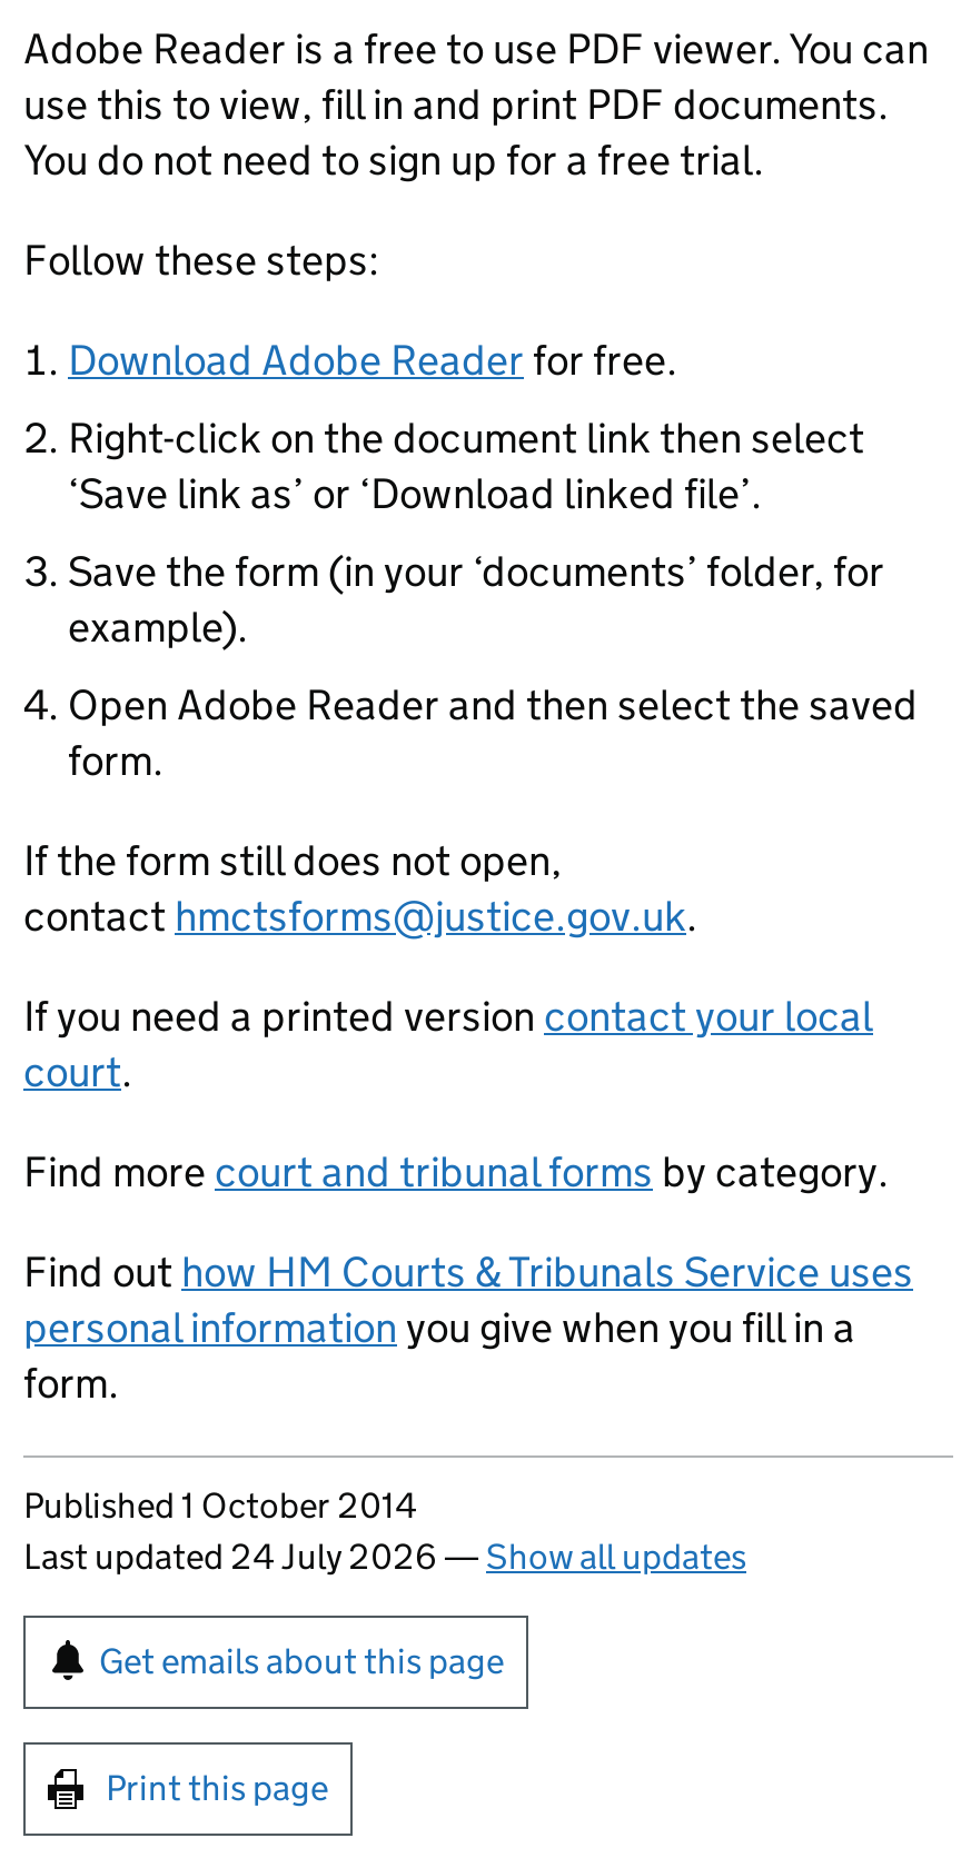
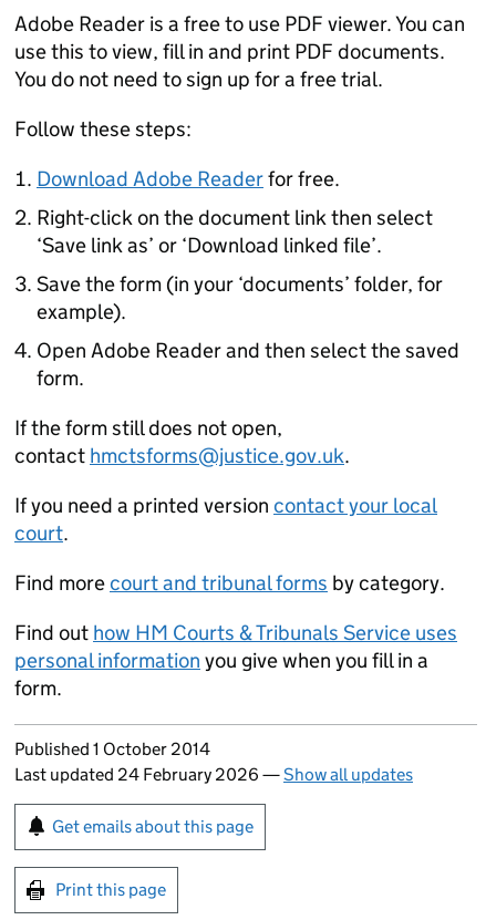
[23,1536,746,1578] Last updated 24 July 2026 — Show all updates -> [14,764,413,785] Last updated 24 February 2026 — Show all updates

